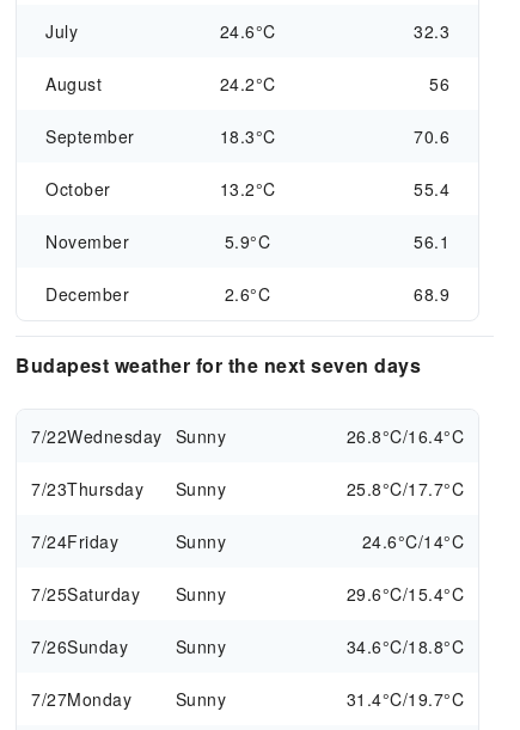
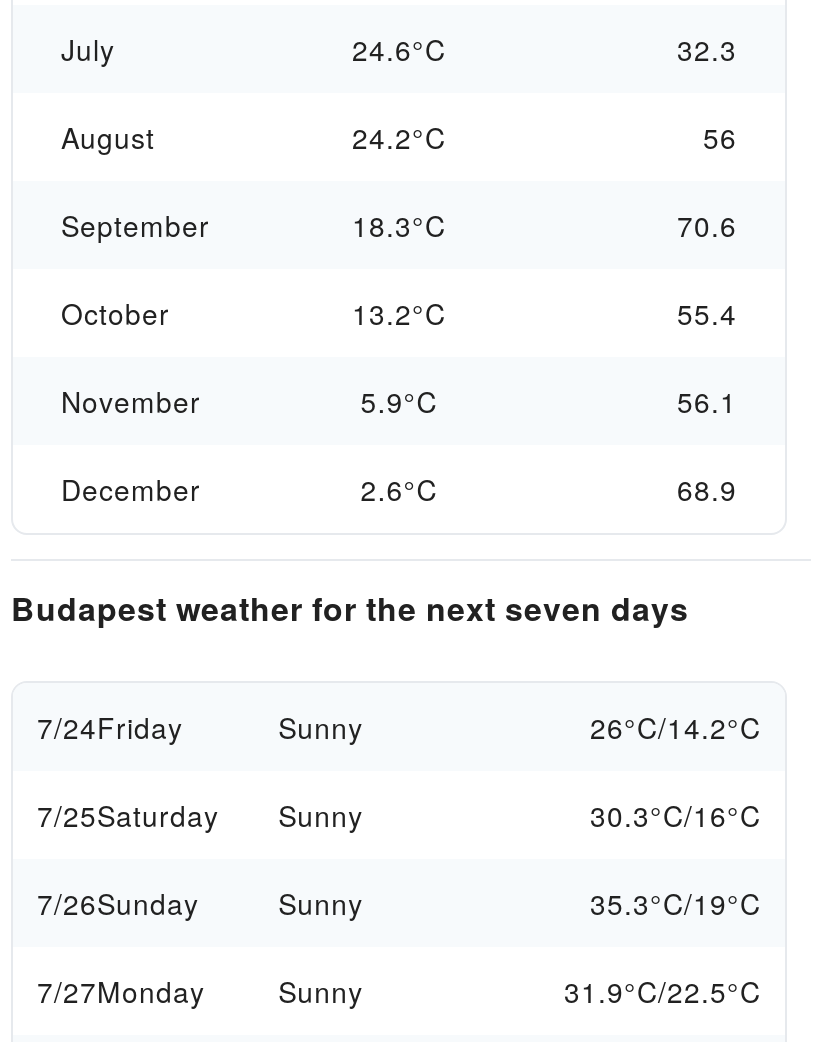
[31,424,464,501] 7/22Wednesday Sunny | 26.8°C/16.4°C | 7/23Thursday | Sunny | 25.8°C/17.7°C -> none
[362,529,464,553] 24.6°C/14°C -> [590,707,761,747] 26°C/14.2°C
[346,582,464,606] 29.6°C/15.4°C -> [590,795,761,835] 30.3°C/16°C
[346,634,464,658] 34.6°C/18.8°C -> [590,883,761,923] 35.3°C/19°C
[346,687,464,711] 31.4°C/19.7°C -> [564,971,761,1011] 31.9°C/22.5°C

